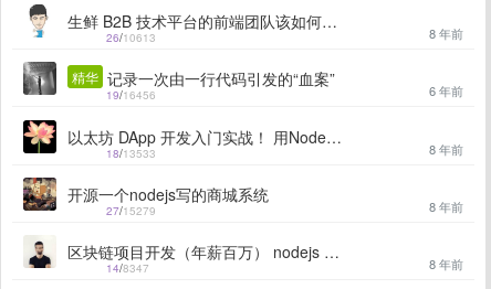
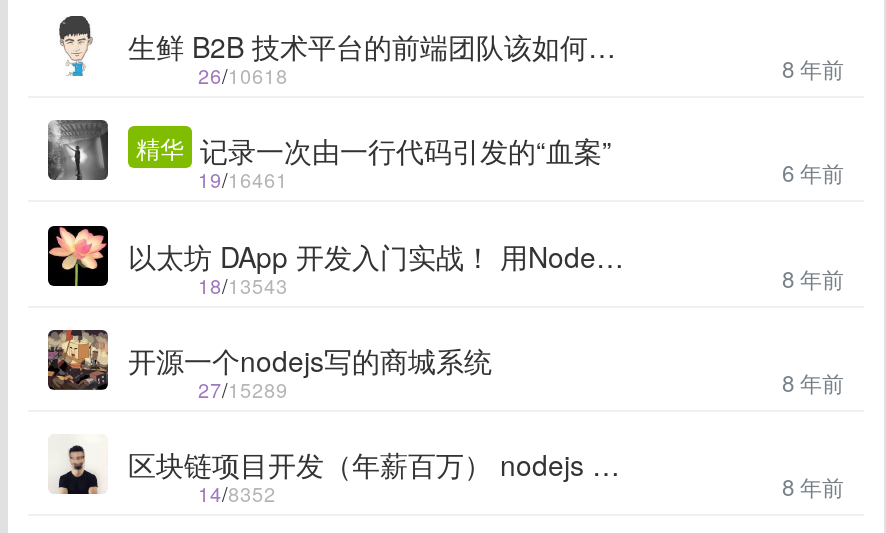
[106,30,156,45] 26 / 10613 -> [198,62,288,90] 26 / 10618
[106,87,156,103] 19 /16456 -> [198,167,288,195] 19 /16461
[106,145,156,161] 18 / 13533 -> [198,271,288,299] 18 / 13543
[106,203,156,218] 27 / 15279 -> [198,376,288,404] 27 / 15289
[106,261,149,276] 14 /8347 -> [198,481,276,509] 14 /8352

